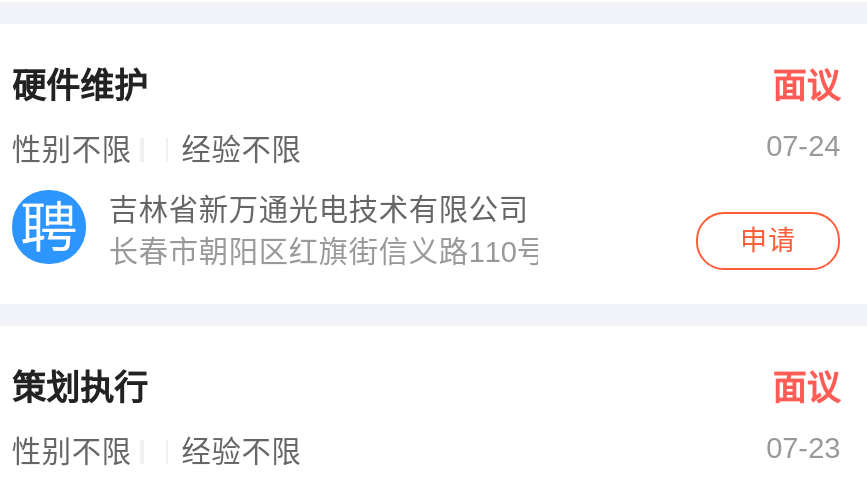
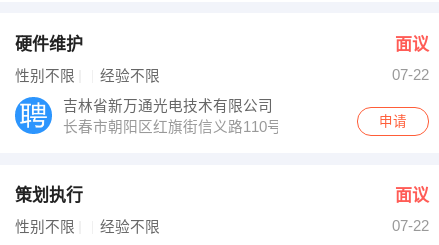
[766,131,840,163] 07-24 -> [392,67,429,83] 07-22
[766,433,840,465] 07-23 -> [392,218,429,234] 07-22

